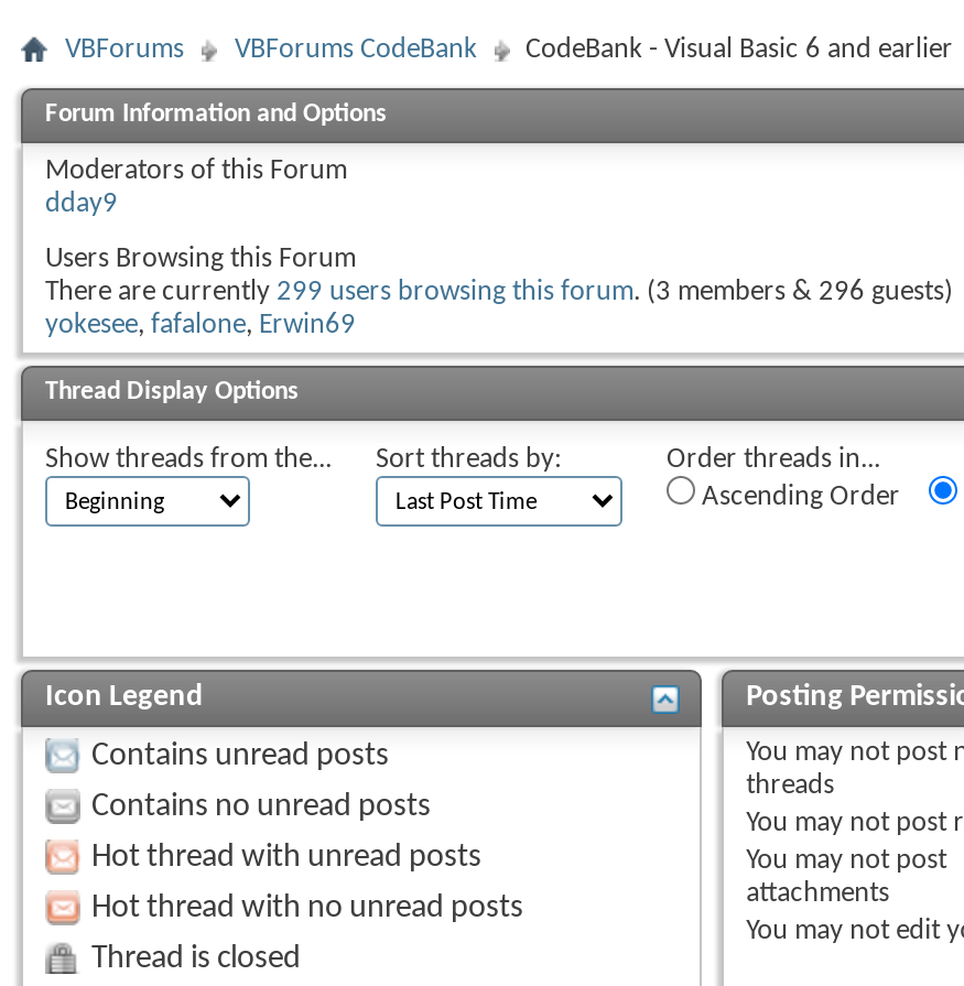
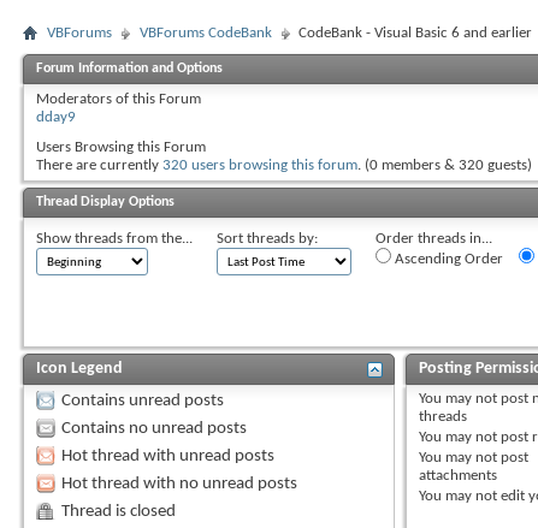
[45,278,953,340] There are currently 299 users browsing this forum. (3 members & 296 guests) | yokesee, fafalone, Erwin69 -> [36,158,532,173] There are currently 320 users browsing this forum. (0 members & 320 guests)

